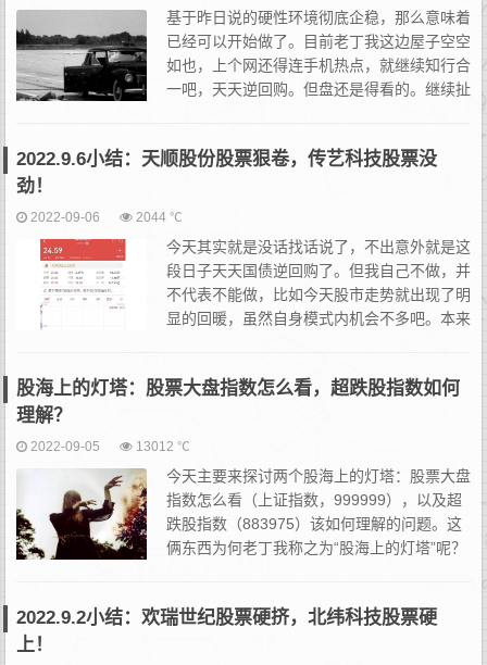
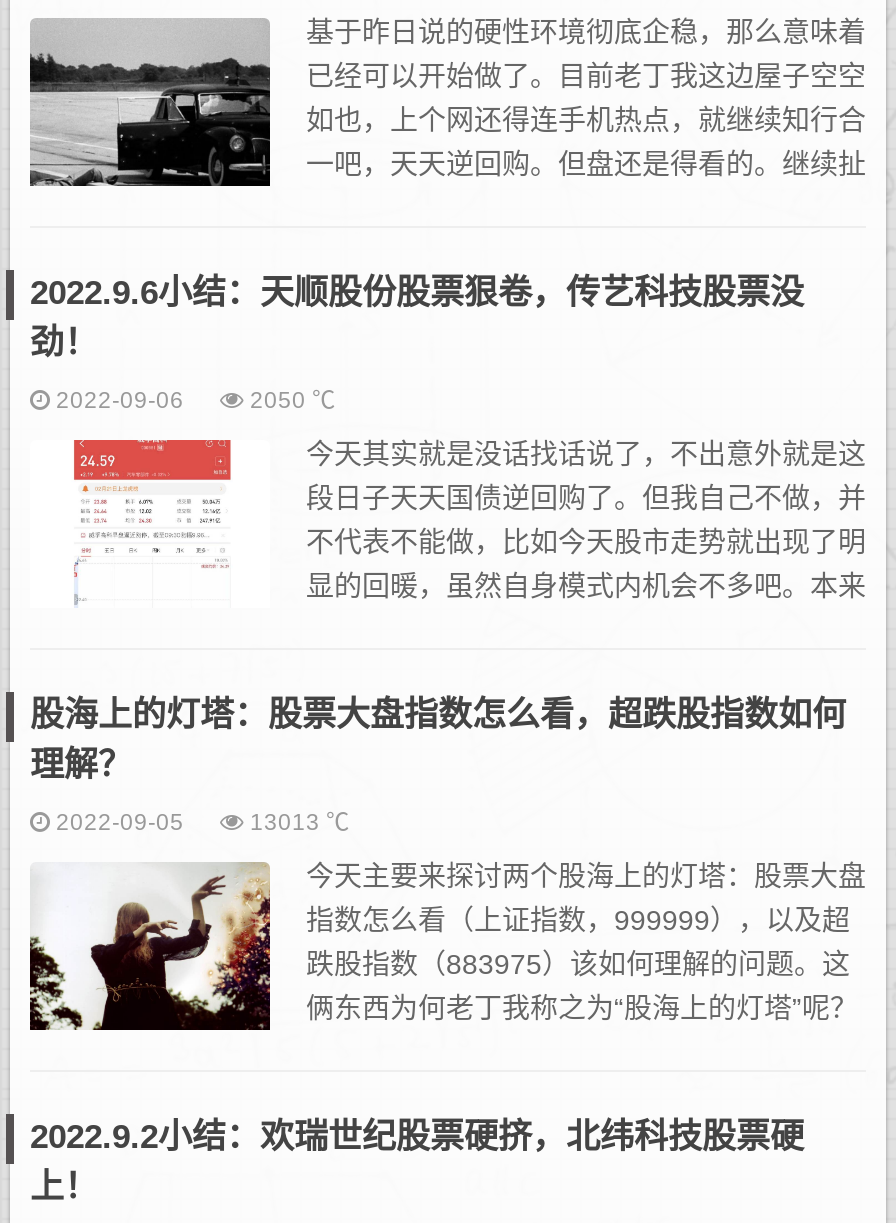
[133,210,183,224] 2044 ℃ -> [244,386,336,412] 2050 ℃
[133,439,190,453] 13012 ℃ -> [244,808,350,834] 13013 ℃

